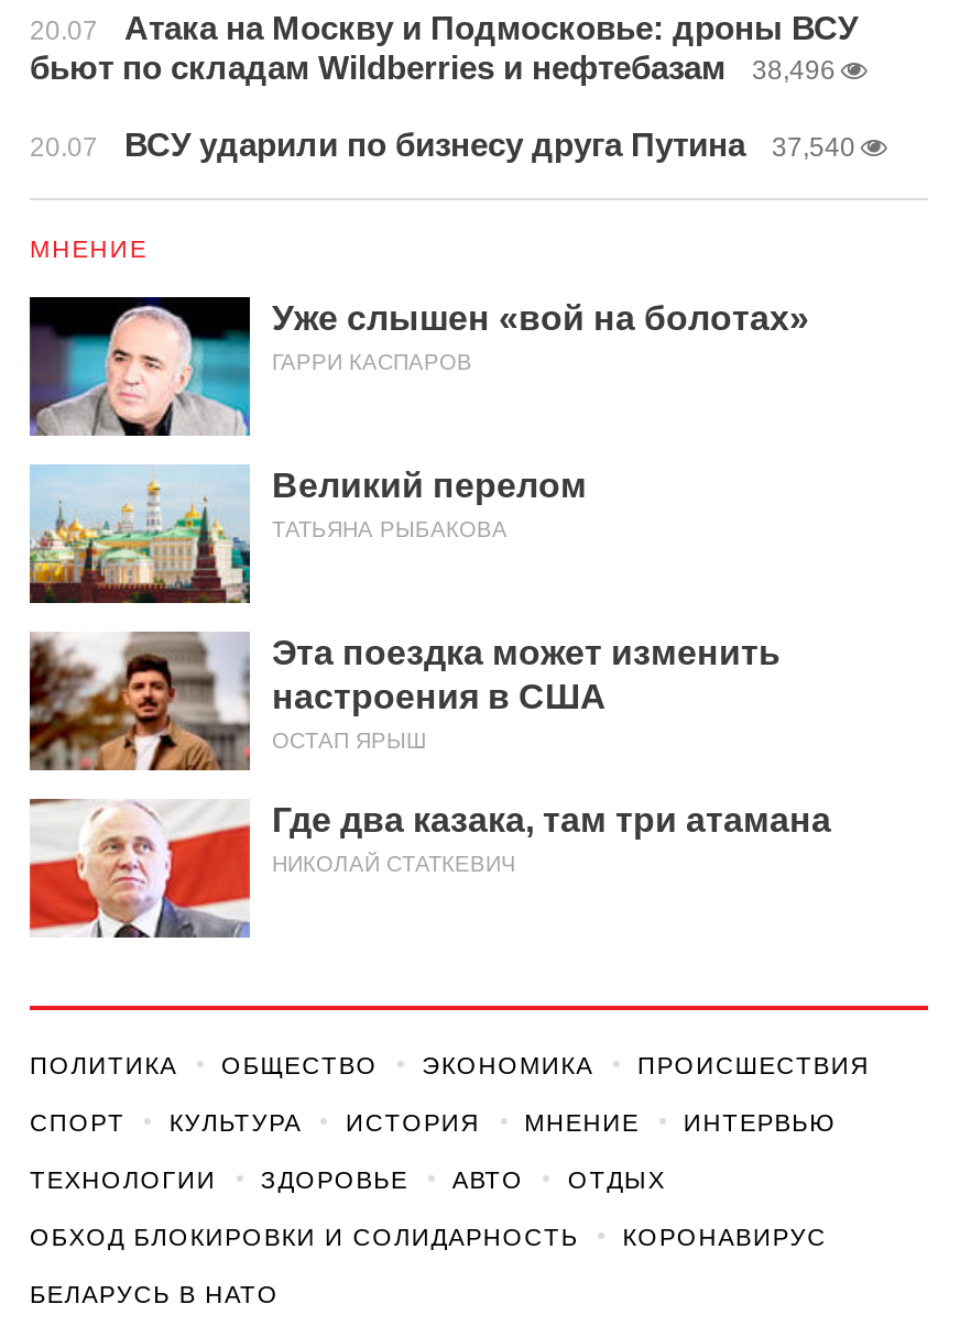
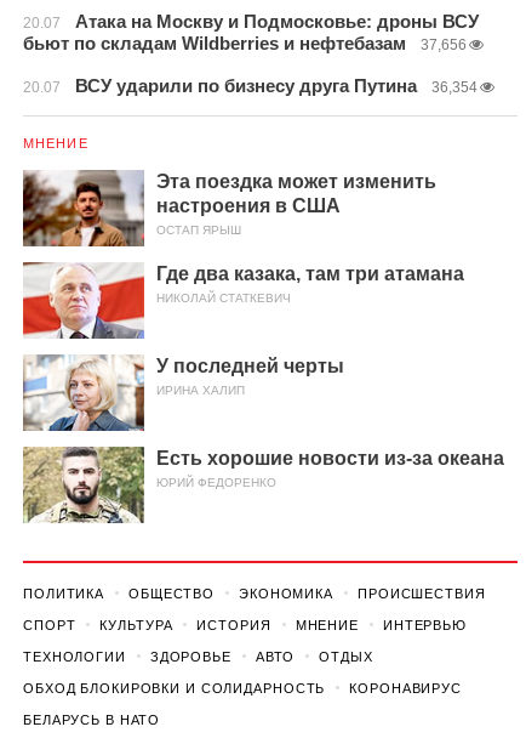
[30,48,836,86] бьют по складам Wildberries и нефтебазам 38,496 -> [23,33,467,53] бьют по складам Wildberries и нефтебазам 37,656
[30,125,855,163] 20.07 ВСУ ударили по бизнесу друга Путина 37,540 -> [23,75,478,96] 20.07 ВСУ ударили по бизнесу друга Путина 36,354
[28,295,809,541] [image] | Уже слышен «вой на болотах» | ГАРРИ КАСПАРОВ | Великий перелом | ТАТЬЯНА РЫБАКОВА -> none
[28,464,252,605] [image] -> none
moved [25,629,831,876] -> [21,169,464,305]: [image] | Эта поездка может изменить | настроения в США | ОСТАП ЯРЫШ | Где два казака, там три атамана | НИКОЛАЙ СТАТКЕВИЧ
none -> [22,353,504,489] [image] | У последней черты | ИРИНА ХАЛИП | Есть хорошие новости из-за океана | ЮРИЙ ФЕДОРЕНКО
none -> [22,445,145,524] [image]

